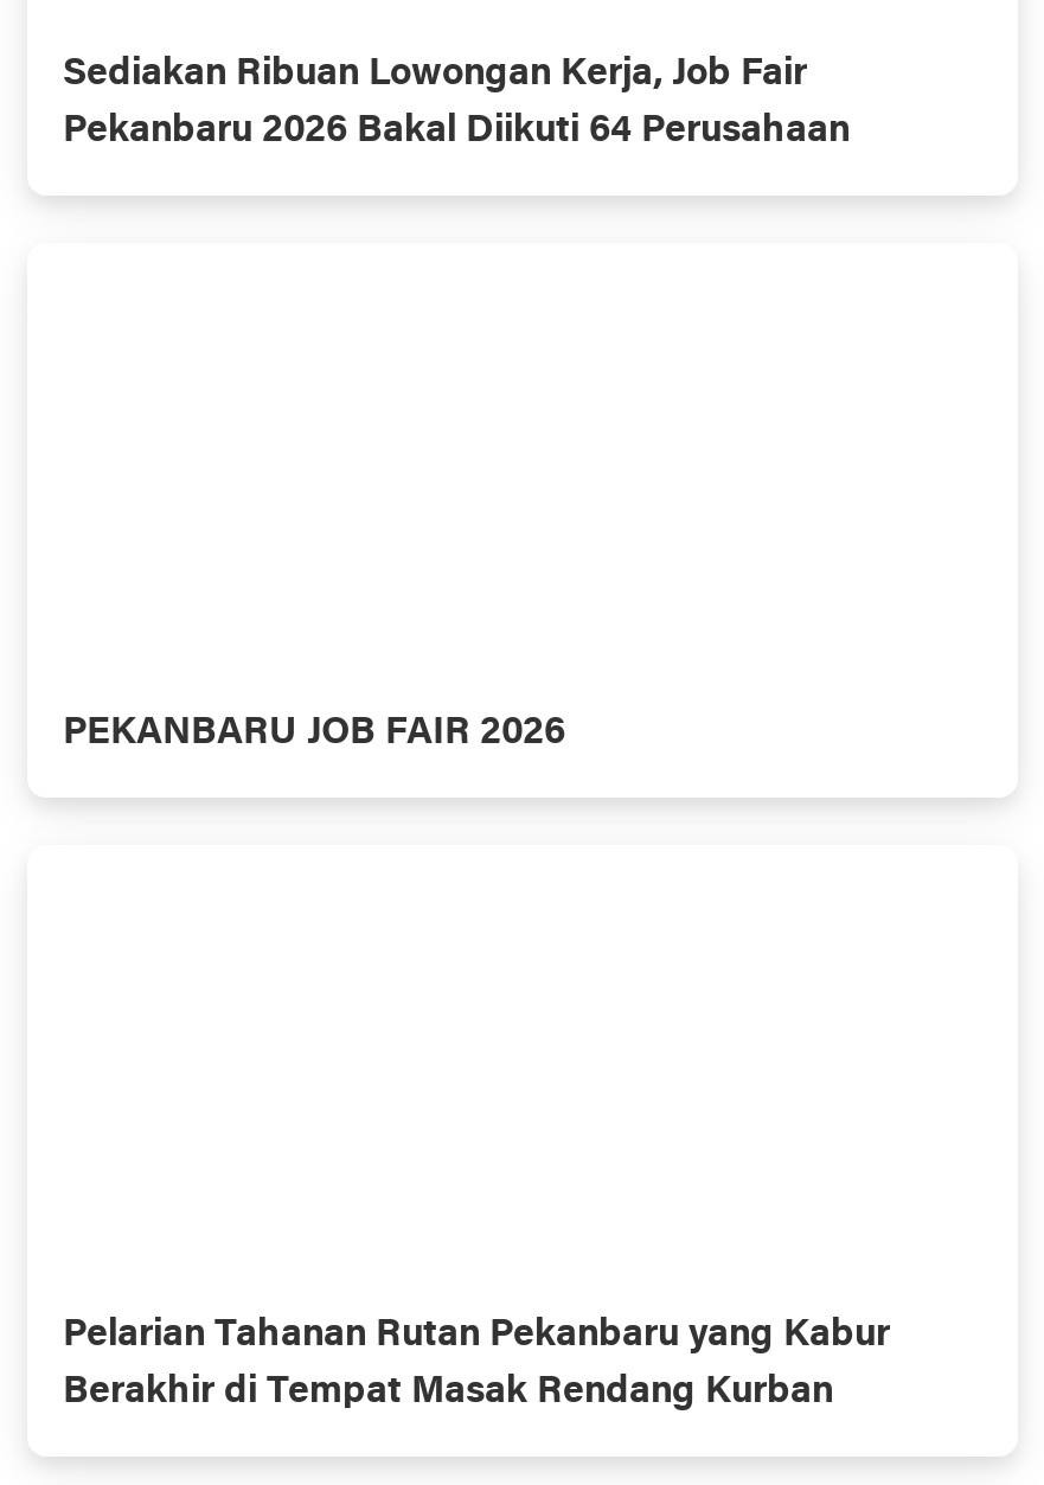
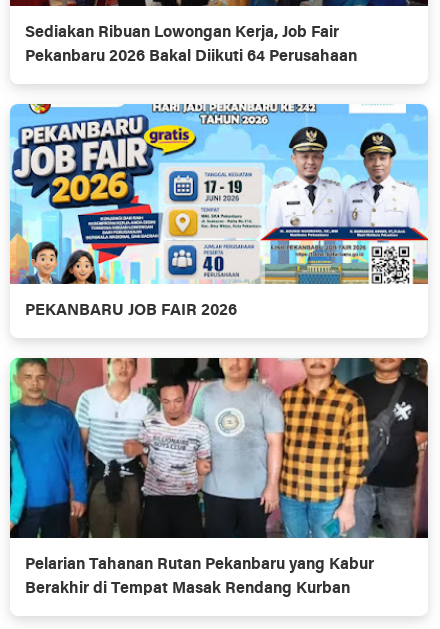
none -> [9,103,429,285] [image]
none -> [9,357,429,539] [image]

